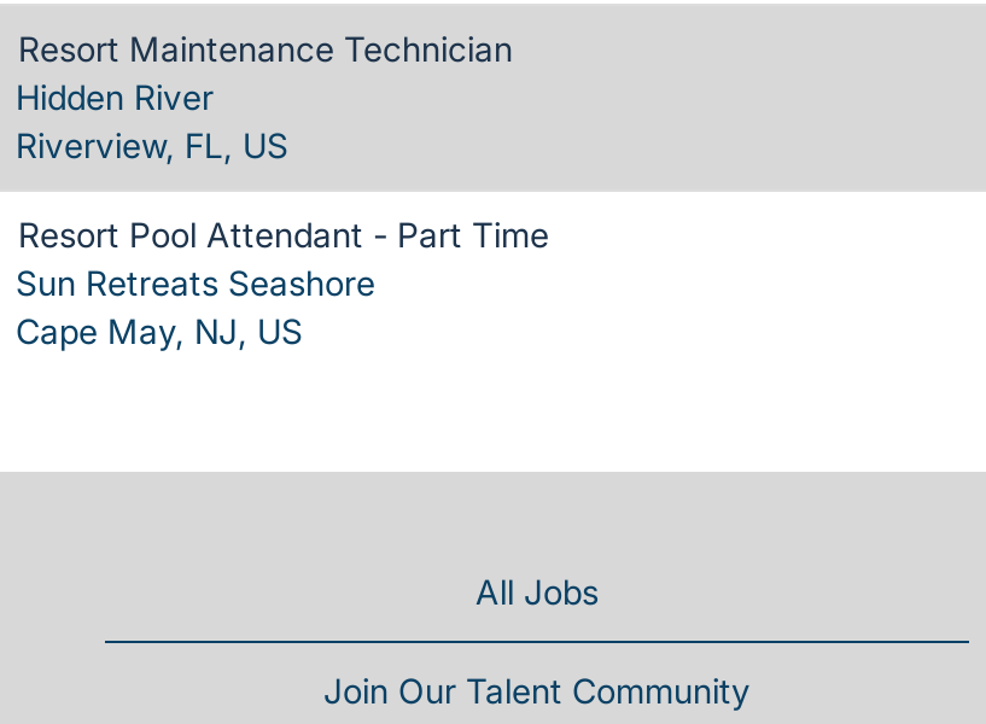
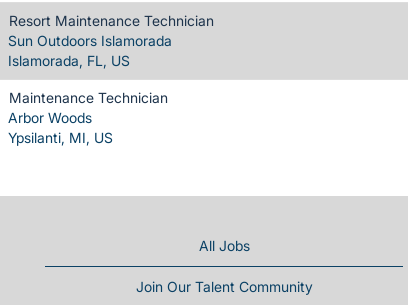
[16,75,288,164] Hidden River | Riverview, FL, US -> [8,31,172,68] Sun Outdoors Islamorada | Islamorada, FL, US
[16,212,549,350] Resort Pool Attendant - Part Time | Sun Retreats Seashore | Cape May, NJ, US -> [8,88,168,145] Maintenance Technician | Arbor Woods | Ypsilanti, MI, US

